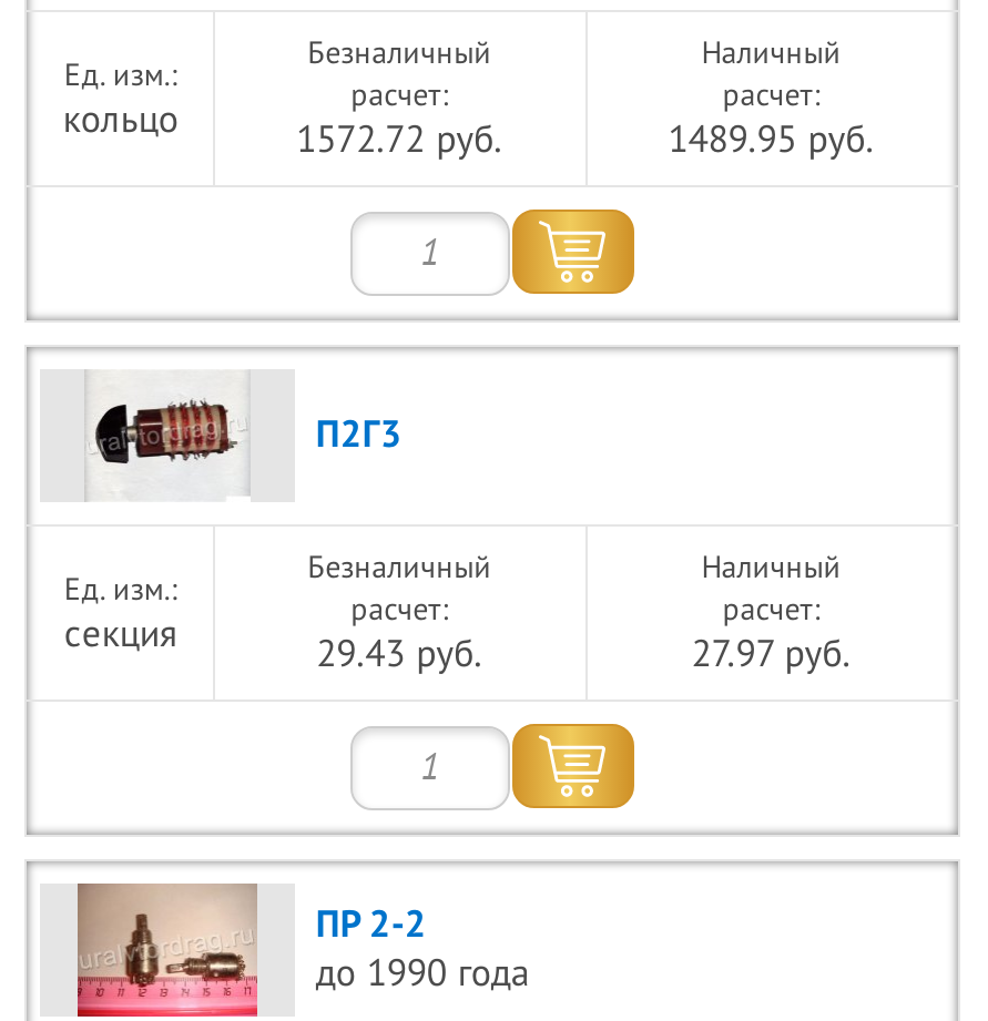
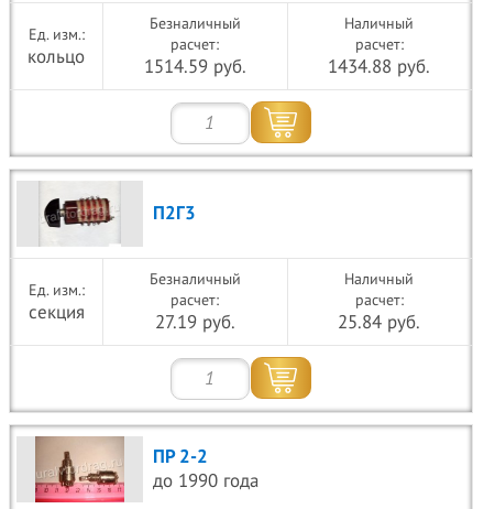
[296,119,503,163] 1572.72 руб. -> [144,56,246,78] 1514.59 руб.
[668,119,874,163] 1489.95 руб. -> [328,56,430,78] 1434.88 руб.
[316,633,483,677] 29.43 руб. -> [155,312,235,334] 27.19 руб.
[691,633,851,677] 27.97 руб. -> [338,312,420,334] 25.84 руб.

